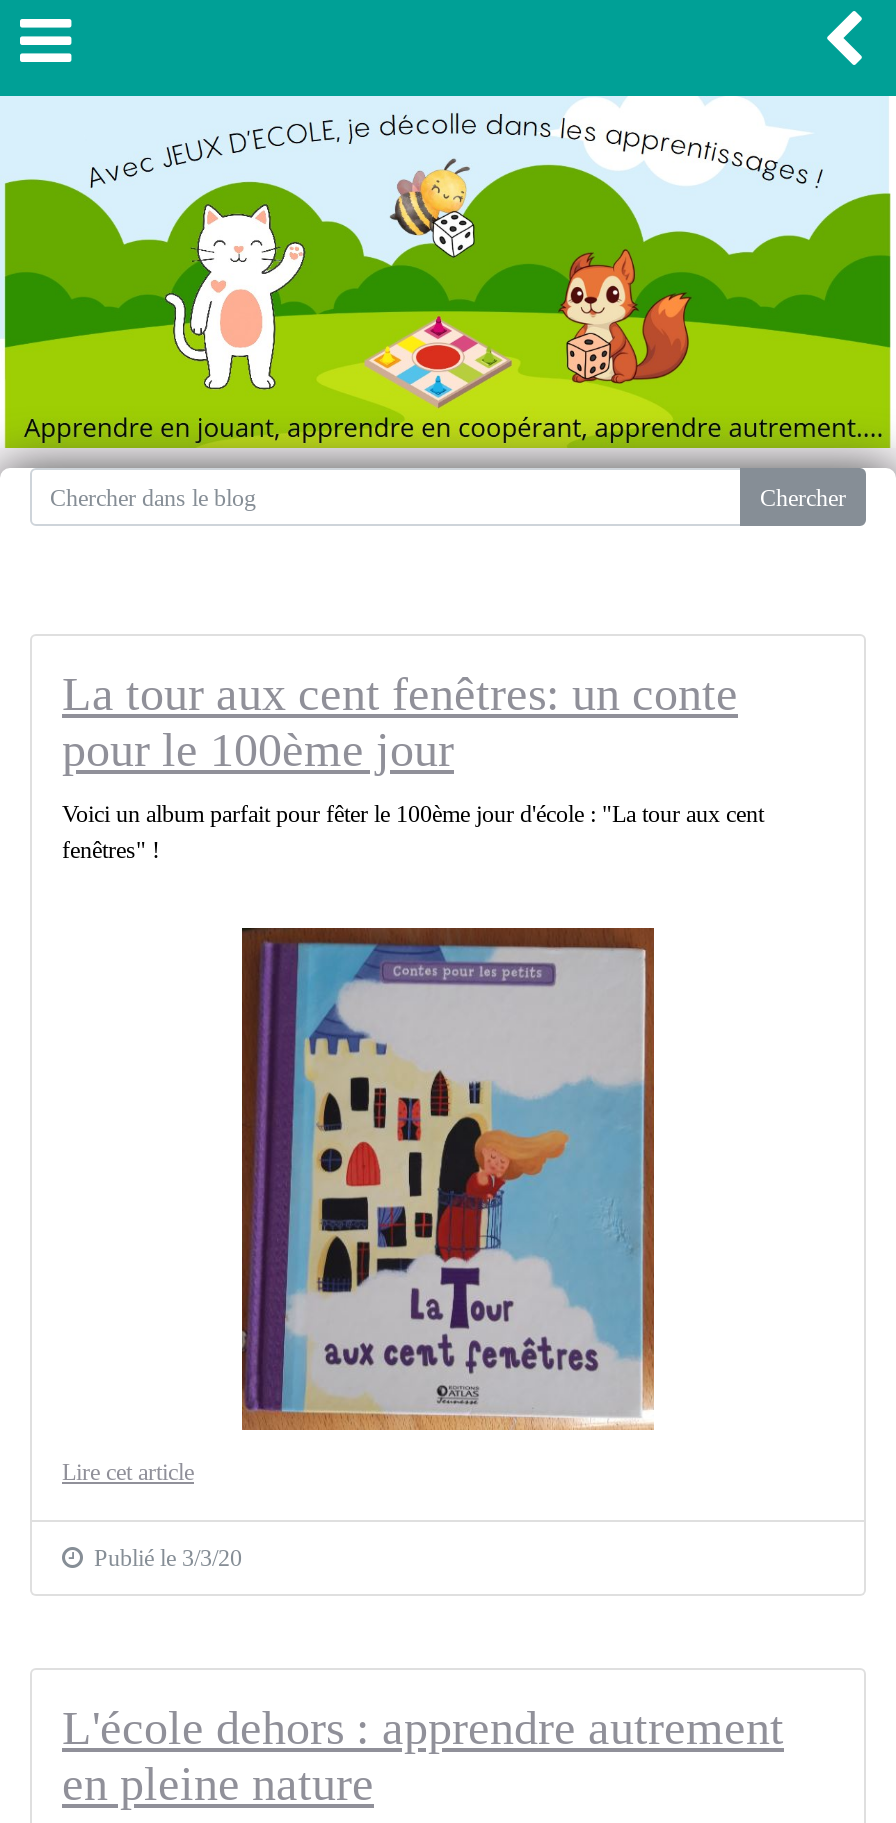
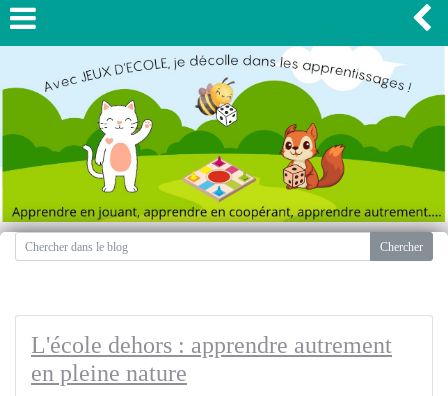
[62,669,764,865] La tour aux cent fenêtres: un conte | pour le 100ème jour | Voici un album parfait pour fêter le 100ème jour d'école : "La tour aux cent | fenêtres" ! -> none
[62,926,656,1571] [image] | Lire cet article | Publié le 3/3/20 -> none

